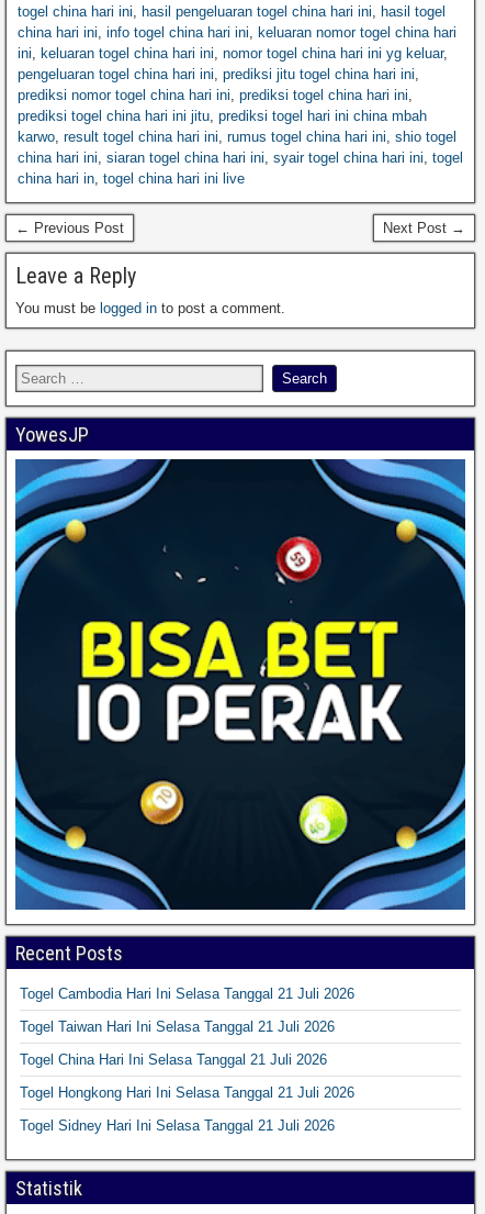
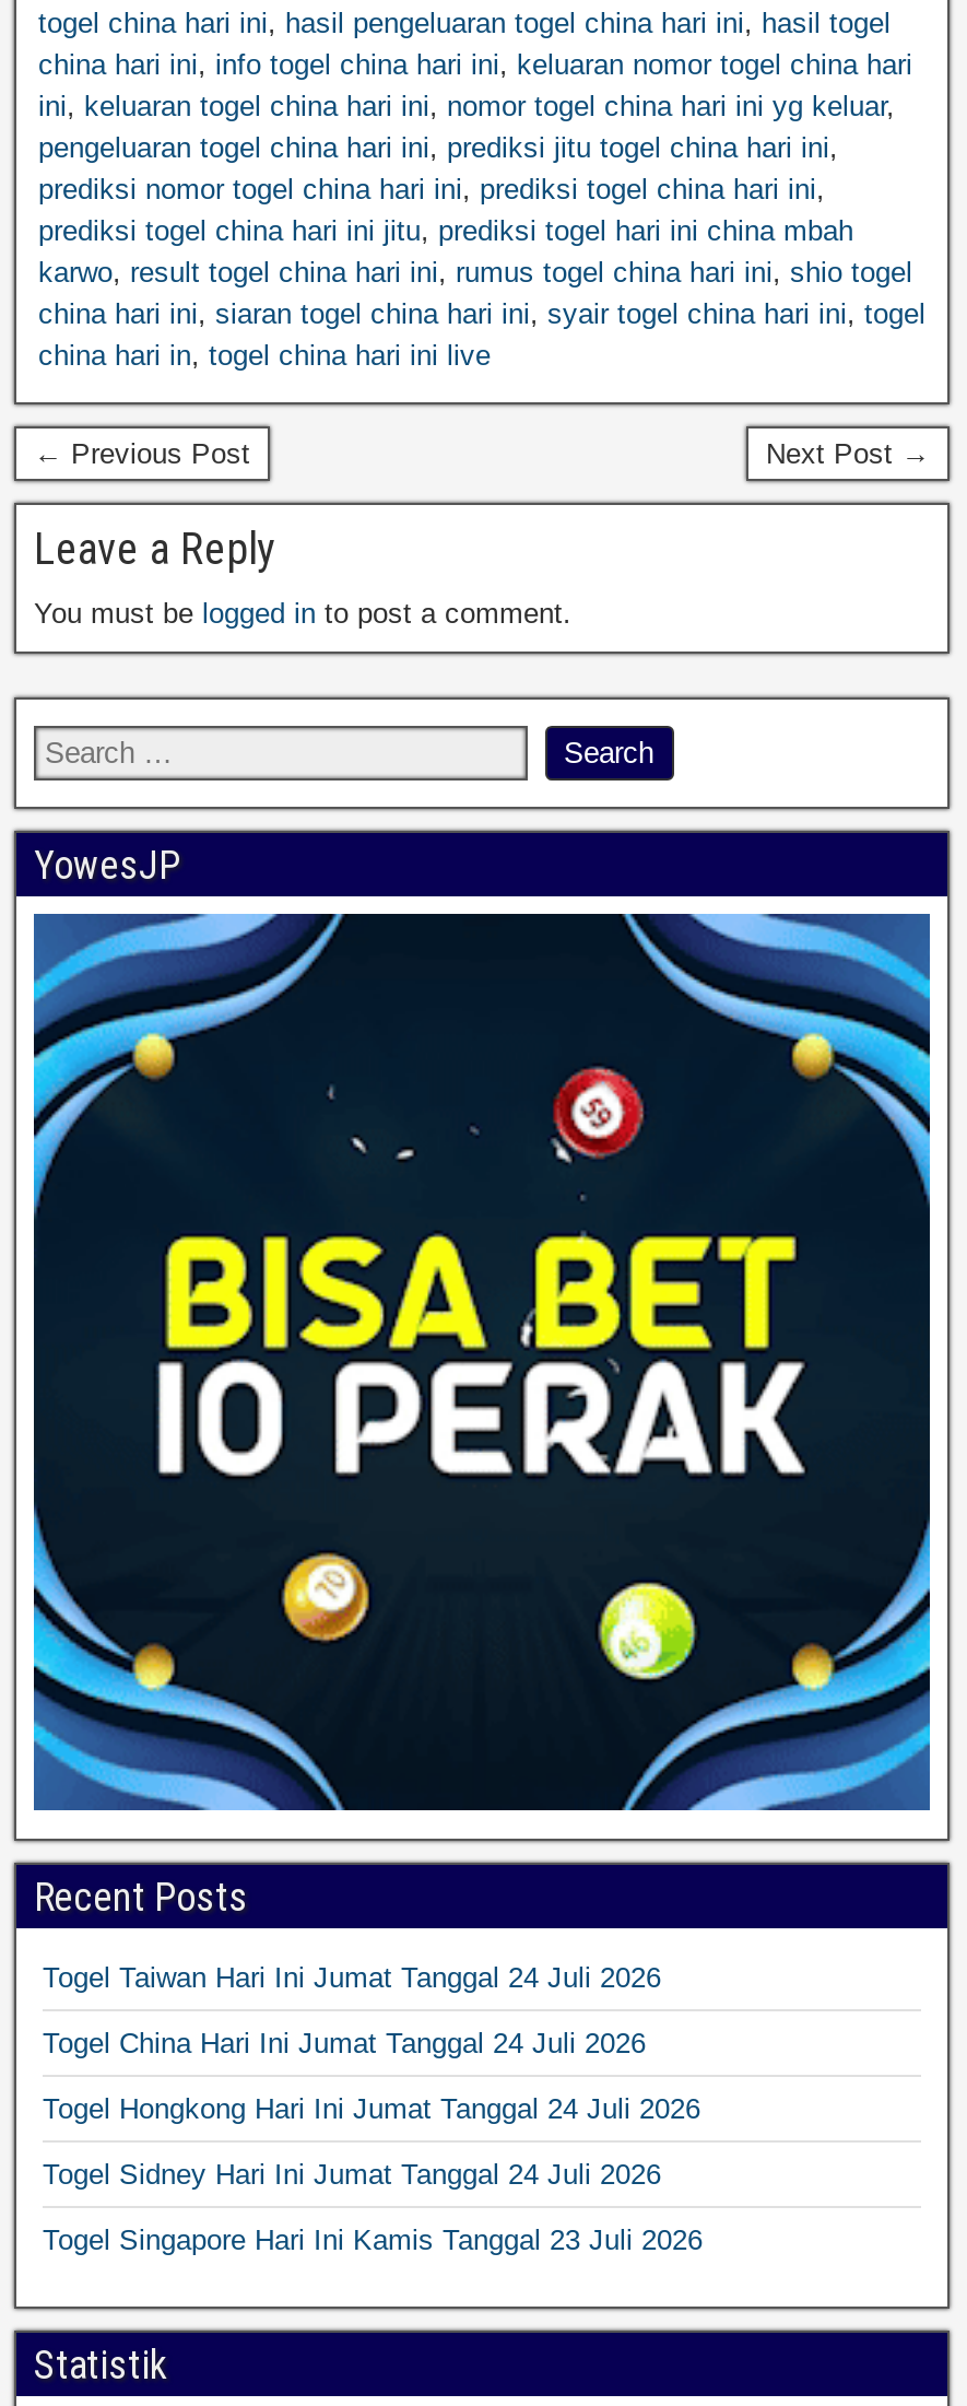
[20,985,354,1001] Togel Cambodia Hari Ini Selasa Tanggal 21 Juli 2026 -> [43,1960,661,1993] Togel Taiwan Hari Ini Jumat Tanggal 24 Juli 2026
[20,1018,335,1034] Togel Taiwan Hari Ini Selasa Tanggal 21 Juli 2026 -> [43,2026,646,2058] Togel China Hari Ini Jumat Tanggal 24 Juli 2026
[20,1051,327,1067] Togel China Hari Ini Selasa Tanggal 21 Juli 2026 -> [43,2091,700,2124] Togel Hongkong Hari Ini Jumat Tanggal 24 Juli 2026
[20,1084,354,1100] Togel Hongkong Hari Ini Selasa Tanggal 21 Juli 2026 -> [43,2157,661,2190] Togel Sidney Hari Ini Jumat Tanggal 24 Juli 2026
[20,1117,335,1133] Togel Sidney Hari Ini Selasa Tanggal 21 Juli 2026 -> [43,2222,703,2255] Togel Singapore Hari Ini Kamis Tanggal 23 Juli 2026

